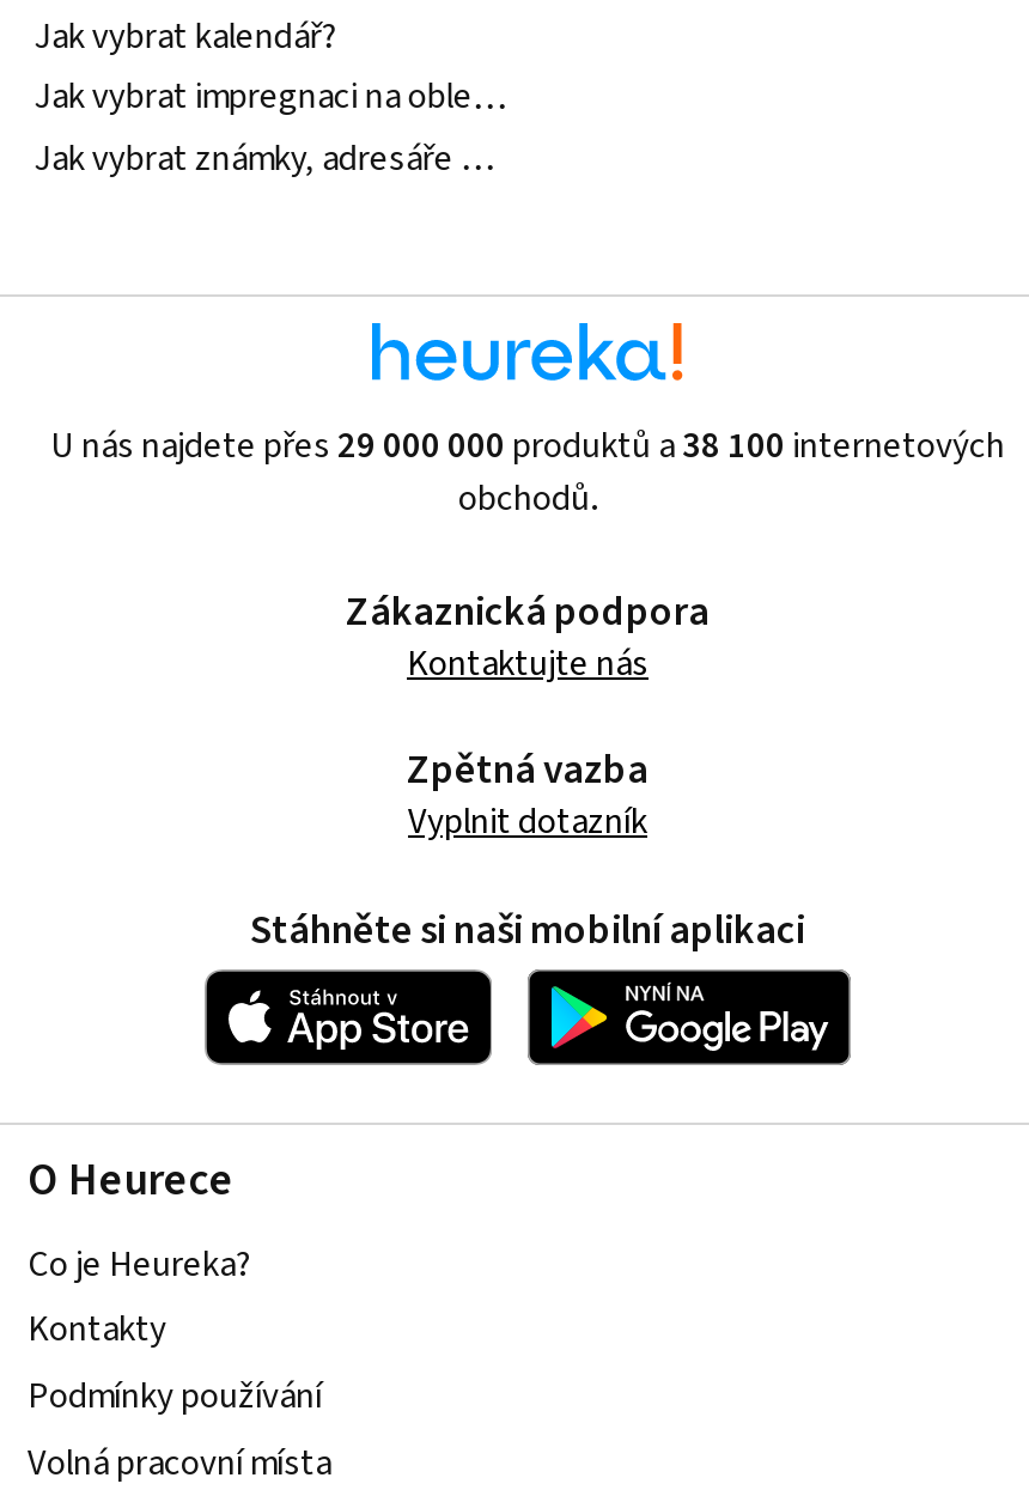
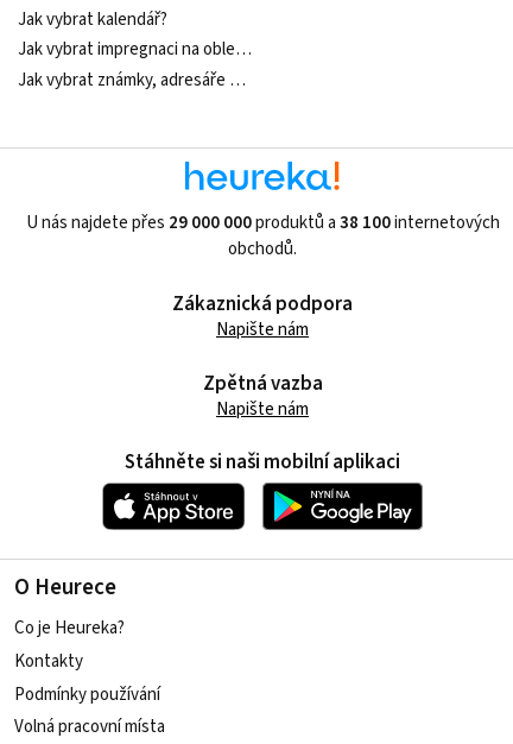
[407,638,649,688] Kontaktujte nás -> [216,318,309,343] Napište nám
[408,797,647,847] Vyplnit dotazník -> [216,397,309,422] Napište nám

